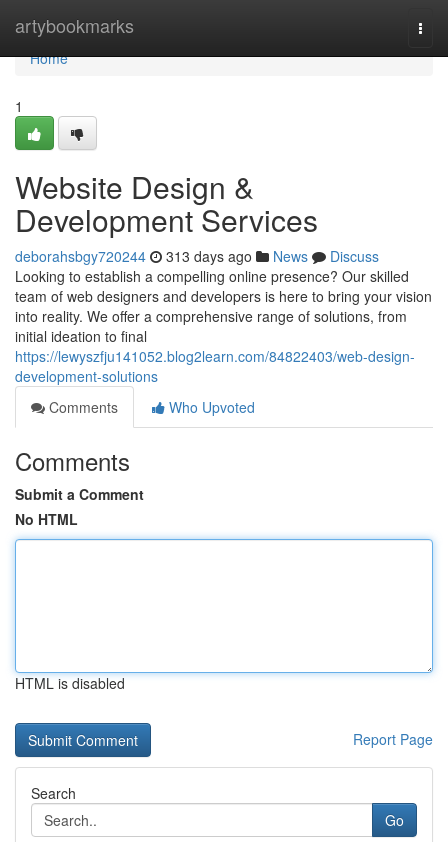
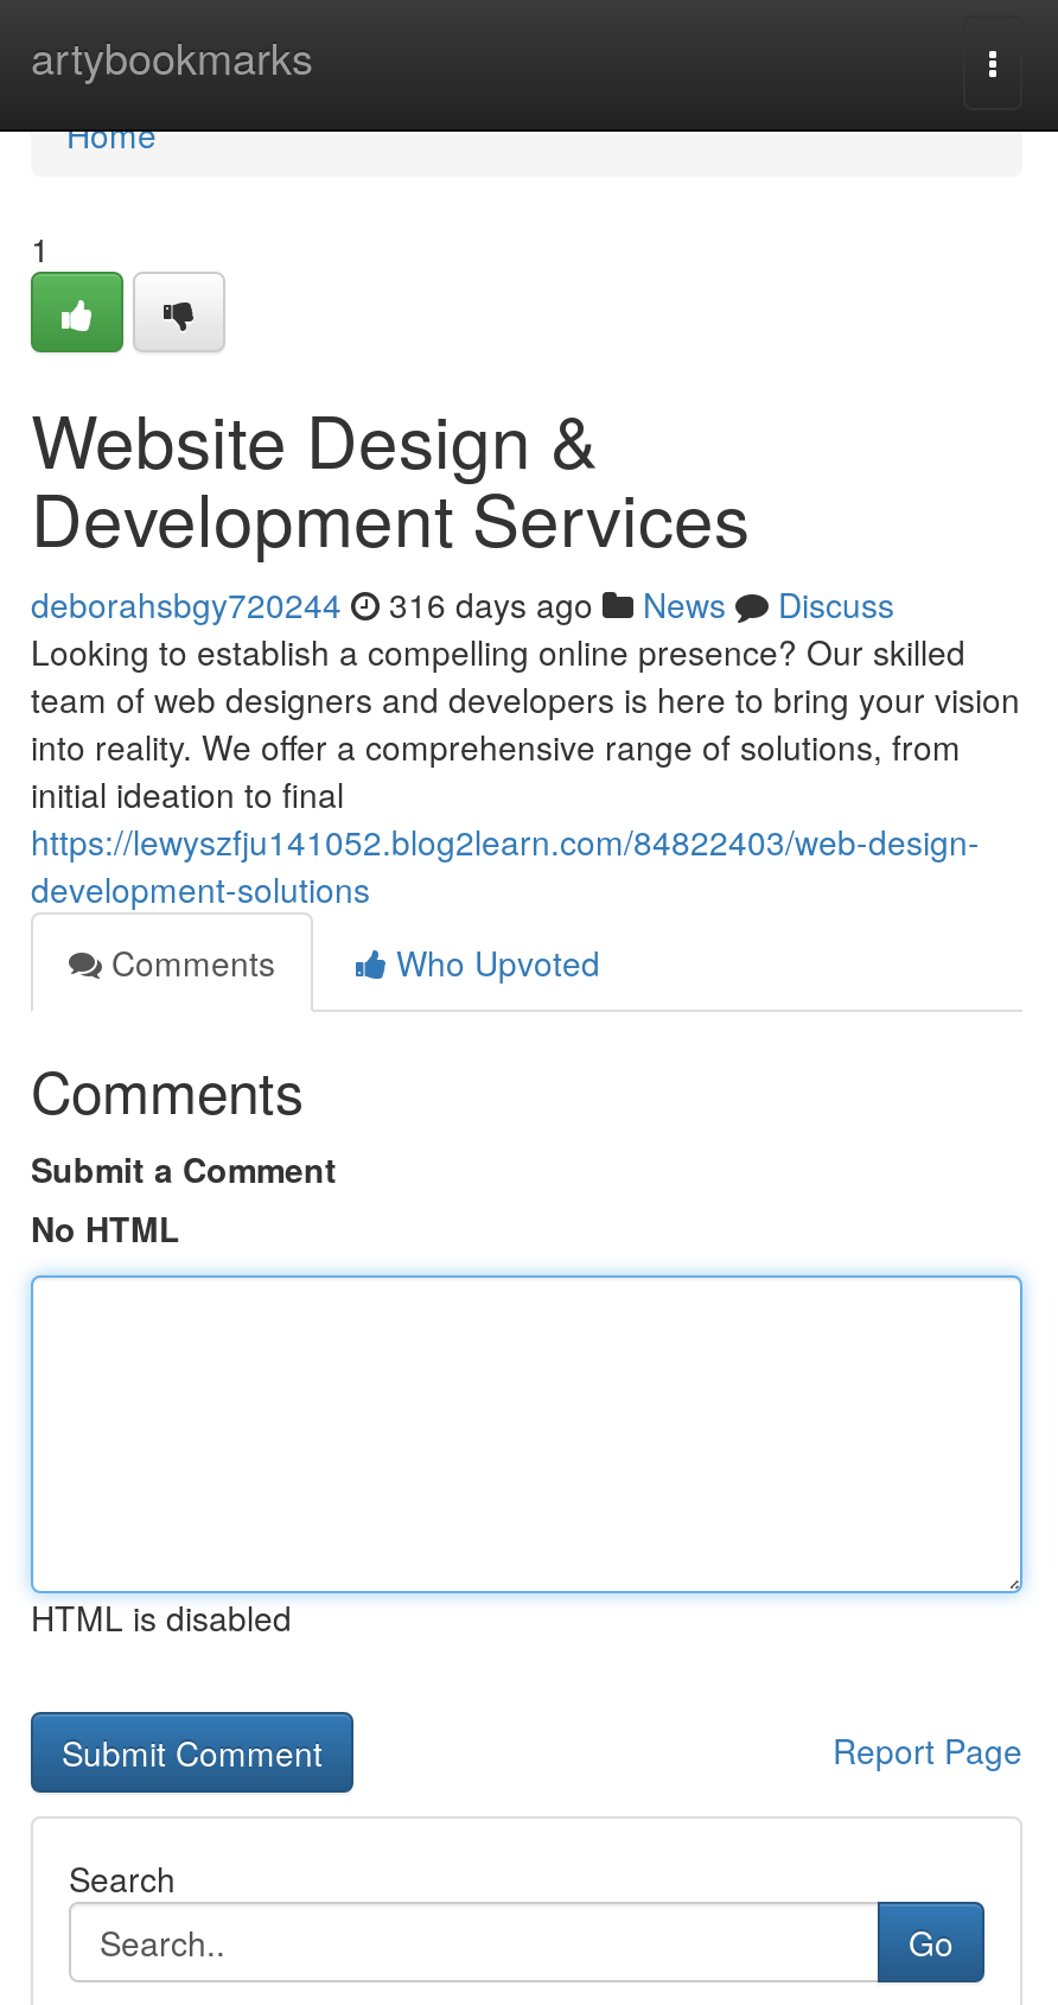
[15,246,379,266] deborahsbgy720244 313 days ago News Discuss -> [31,580,894,628] deborahsbgy720244 316 days ago News Discuss

